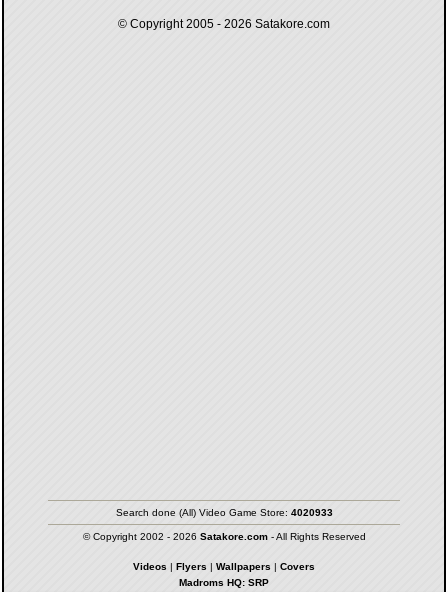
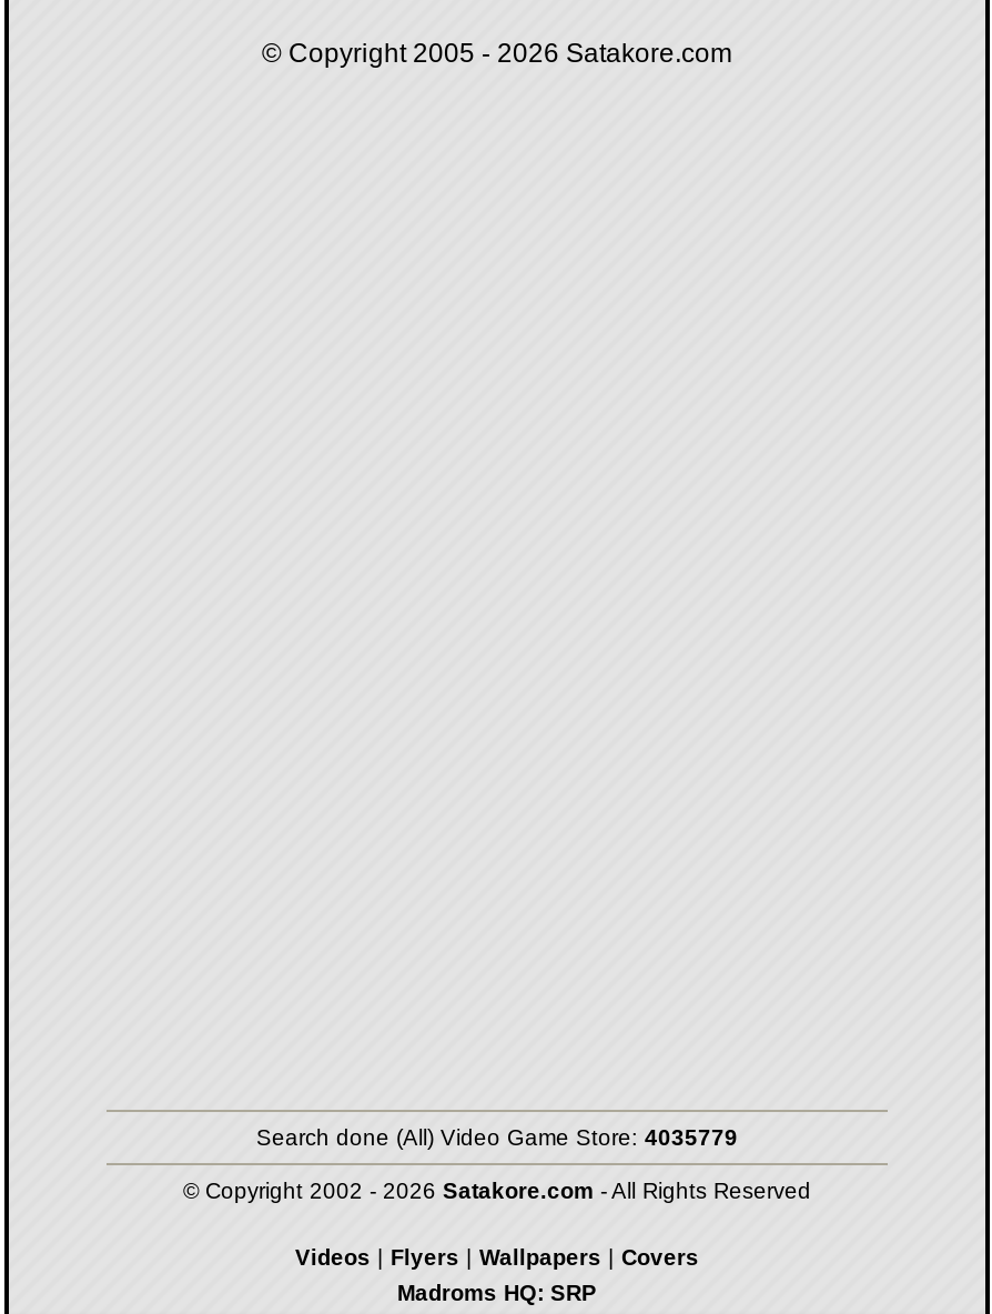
[115,507,332,518] Search done (All) Video Game Store: 4020933 -> [256,1125,738,1150] Search done (All) Video Game Store: 4035779

